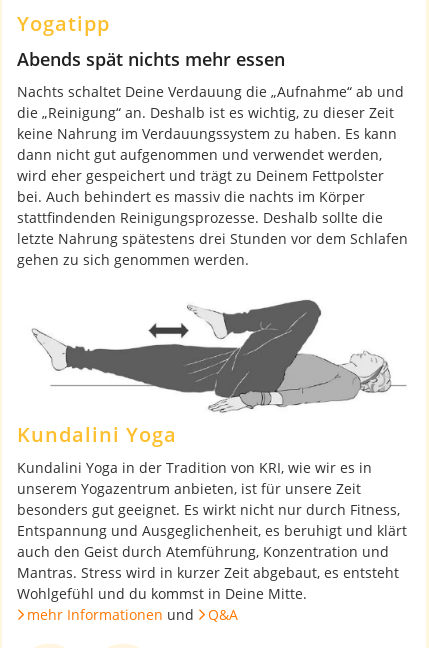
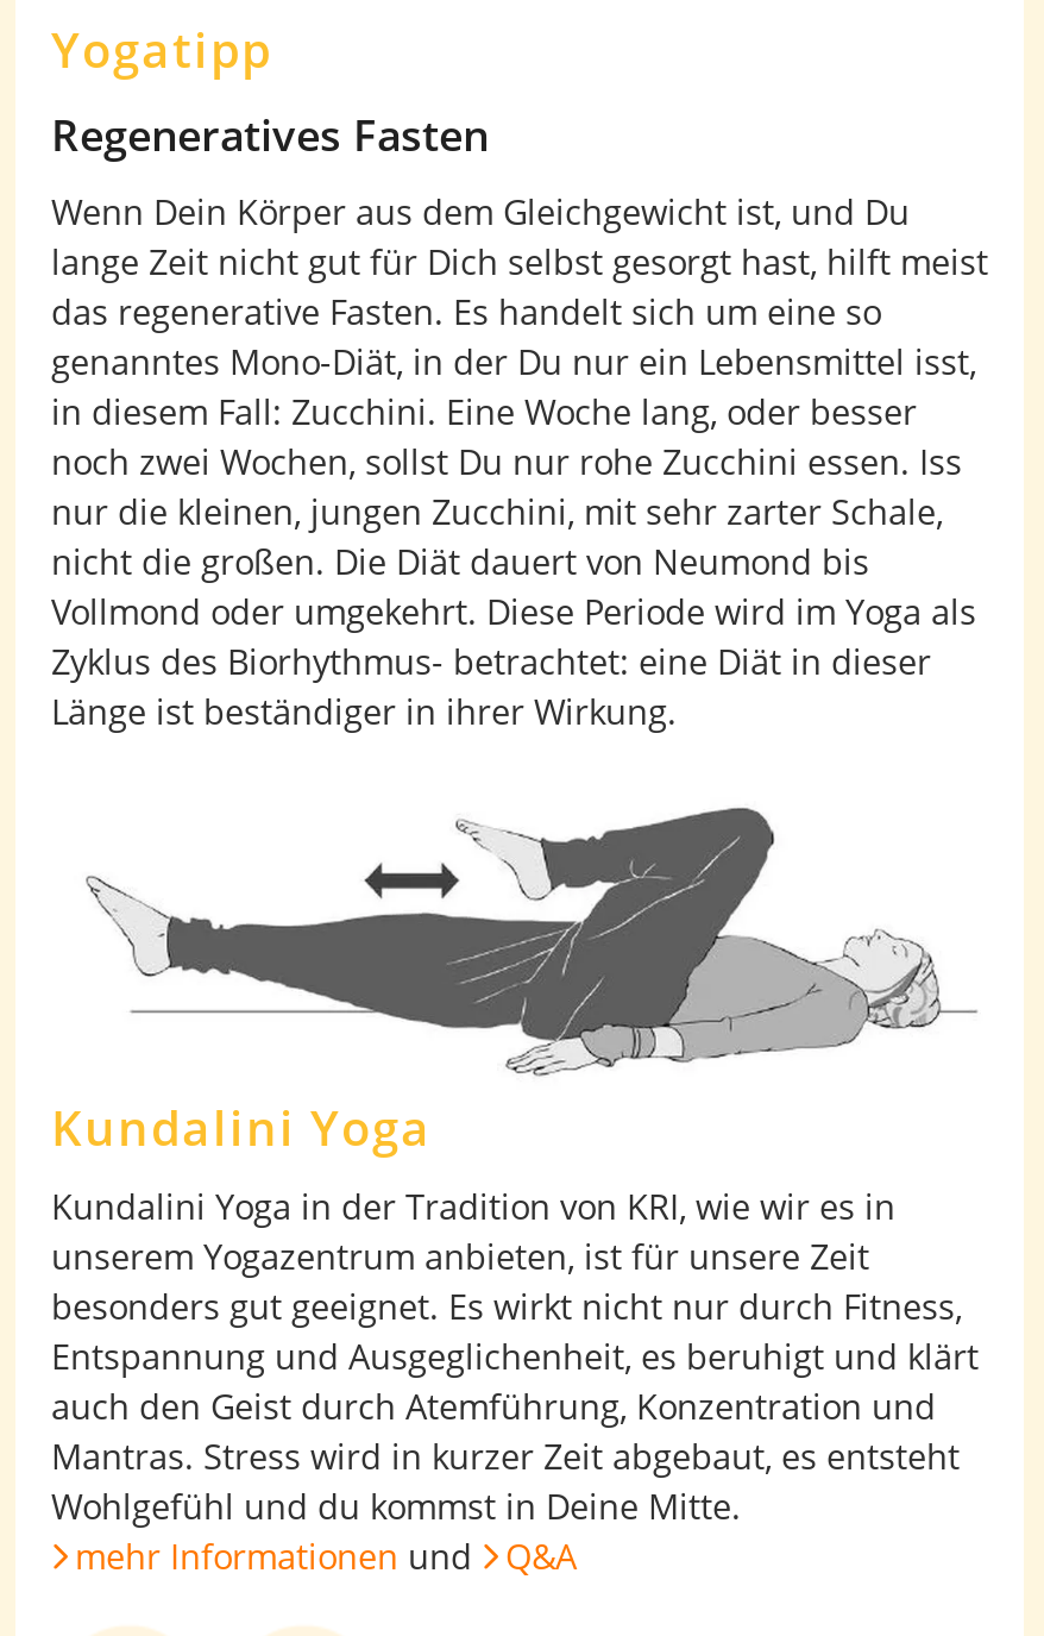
[17,47,285,71] Abends spät nichts mehr essen -> [51,106,489,163] Regeneratives Fasten
[17,82,408,269] Nachts schaltet Deine Verdauung die „Aufnahme“ ab und | die „Reinigung“ an. Deshalb ist es wichtig, zu dieser Zeit | keine Nahrung im Verdauungssystem zu haben. Es kann | dann nicht gut aufgenommen und verwendet werden, | wird eher gespeichert und trägt zu Deinem Fettpolster | bei. Auch behindert es massiv die nachts im Körper | stattfindenden Reinigungsprozesse. Deshalb sollte die | letzte Nahrung spätestens drei Stunden vor dem Schlafen | gehen zu sich genommen werden. -> [51,189,988,734] Wenn Dein Körper aus dem Gleichgewicht ist, und Du | lange Zeit nicht gut für Dich selbst gesorgt hast, hilft meist | das regenerative Fasten. Es handelt sich um eine so | genanntes Mono-Diät, in der Du nur ein Lebensmittel isst, | in diesem Fall: Zucchini. Eine Woche lang, oder besser | noch zwei Wochen, sollst Du nur rohe Zucchini essen. Iss | nur die kleinen, jungen Zucchini, mit sehr zarter Schale, | nicht die großen. Die Diät dauert von Neumond bis | Vollmond oder umgekehrt. Diese Periode wird im Yoga als | Zyklus des Biorhythmus- betrachtet: eine Diät in dieser | Länge ist beständiger in ihrer Wirkung.

